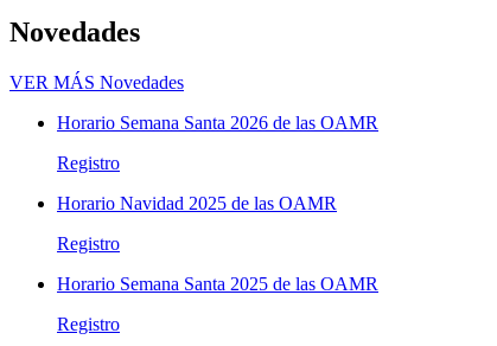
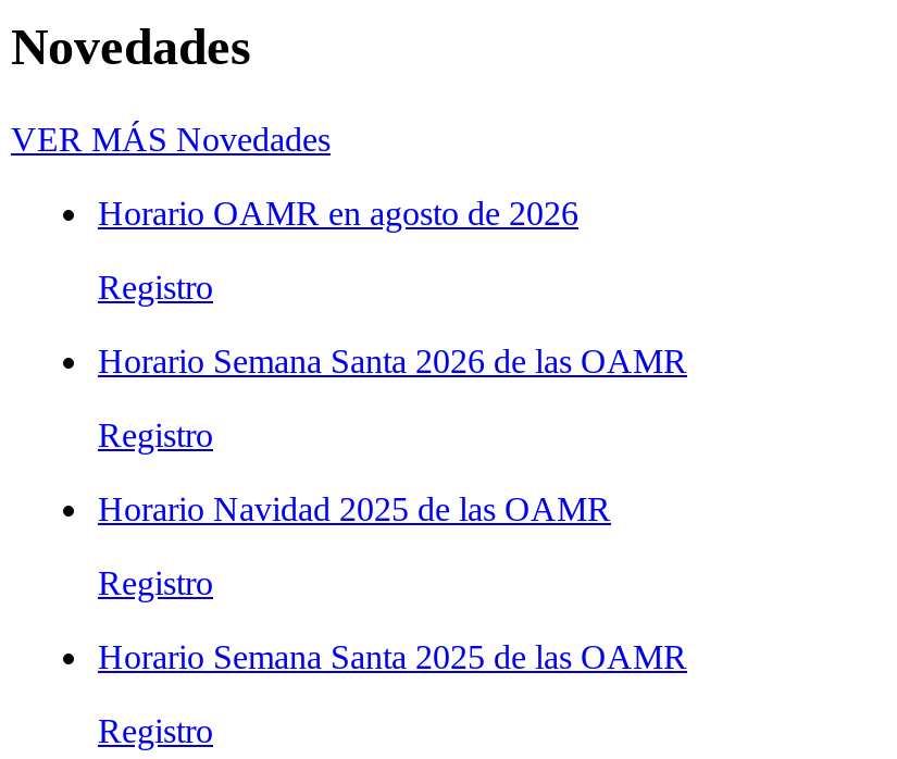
none -> [98,195,578,306] Horario OAMR en agosto de 2026 | Registro

